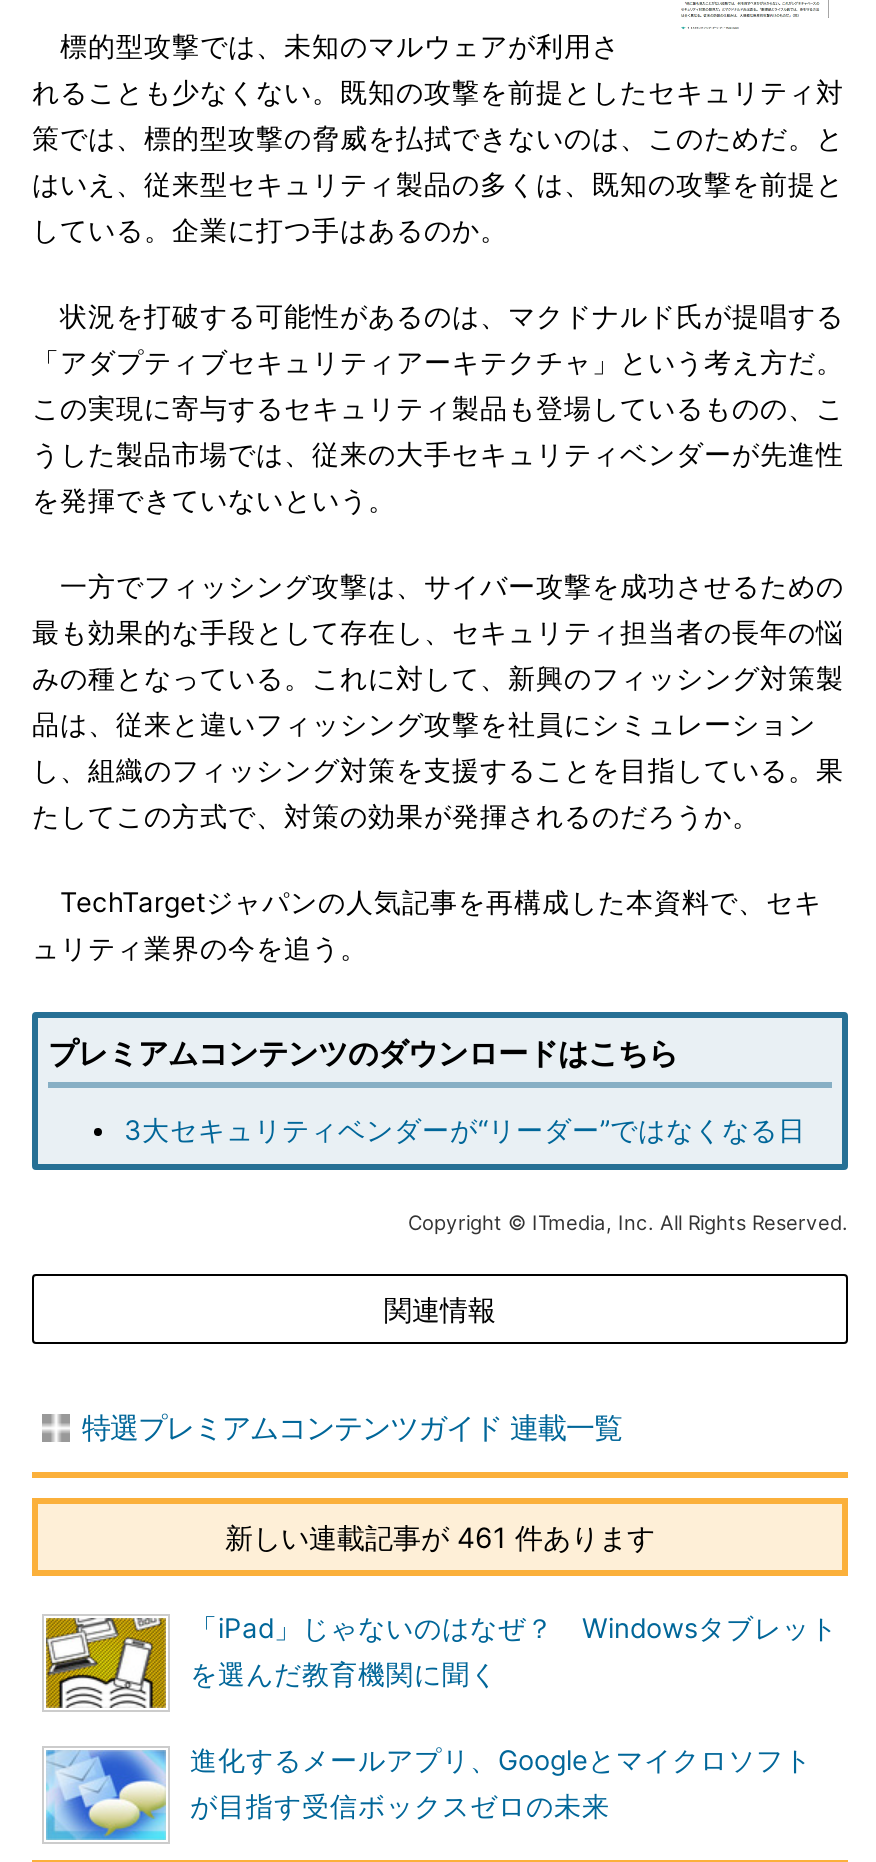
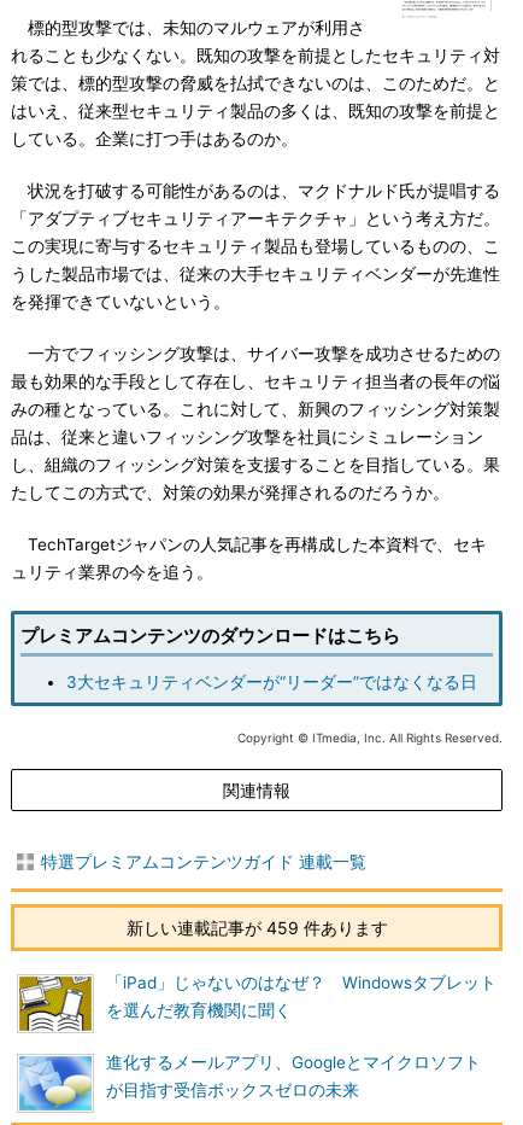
[225,1520,655,1554] 新しい連載記事が 461 件あります -> [126,917,387,938] 新しい連載記事が 459 件あります

